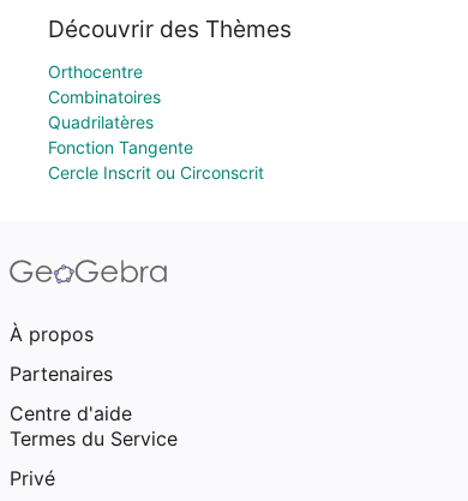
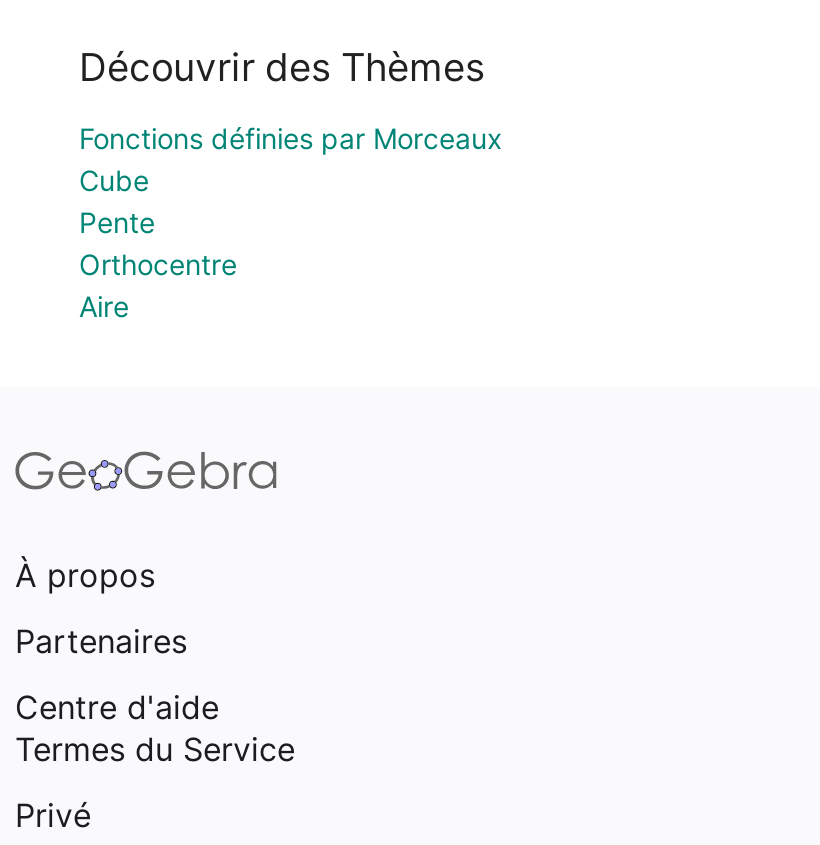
none -> [79,121,503,239] Fonctions définies par Morceaux | Cube | Pente
moved [48,61,143,82] -> [79,247,237,281]: Orthocentre
[48,87,264,183] Combinatoires | Quadrilatères | Fonction Tangente | Cercle Inscrit ou Circonscrit -> [79,289,129,323] Aire

